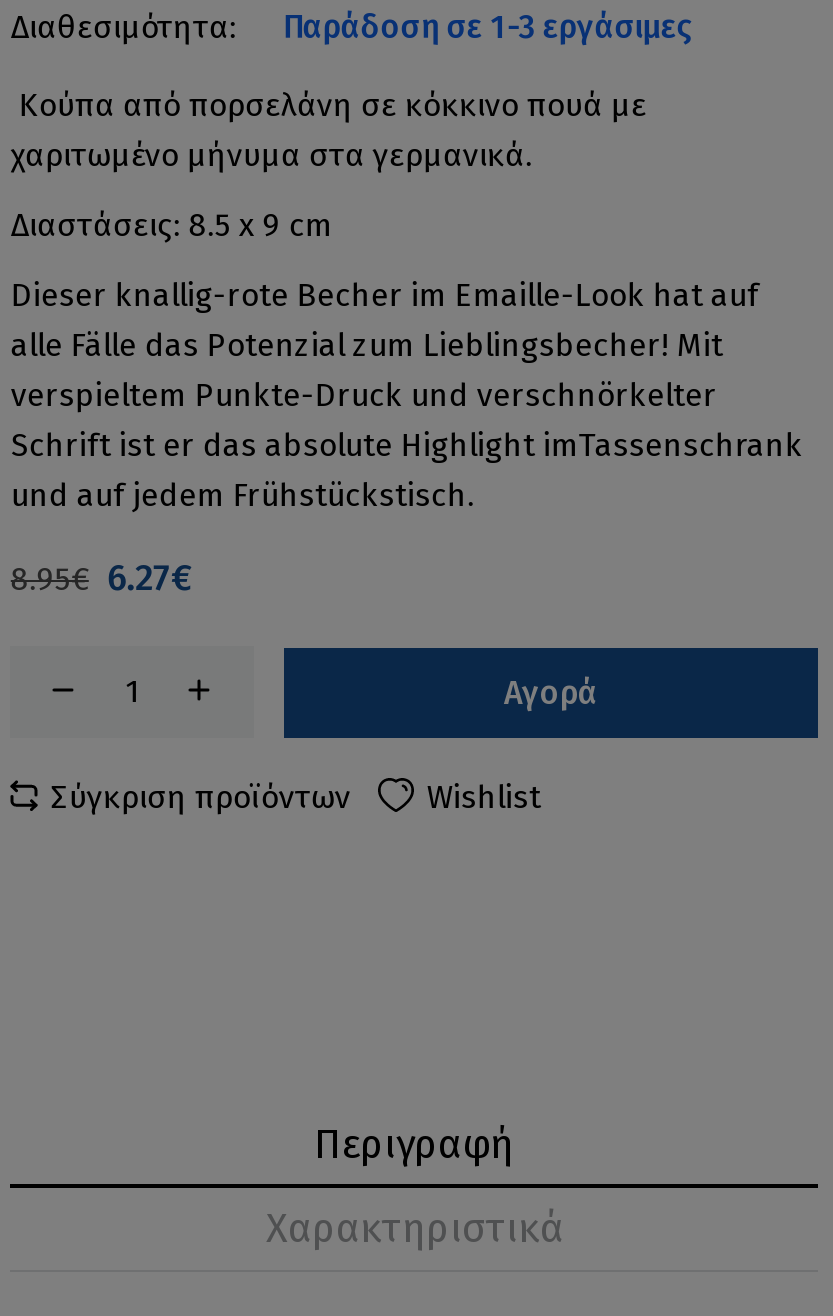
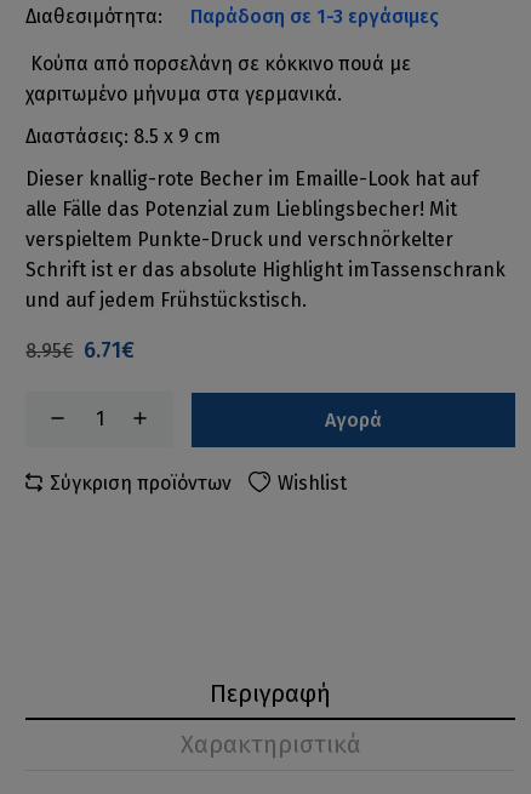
[11,557,193,601] 8.95€ 6.27€ -> [26,337,135,364] 8.95€ 6.71€

